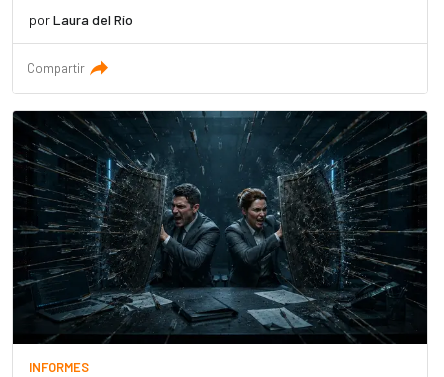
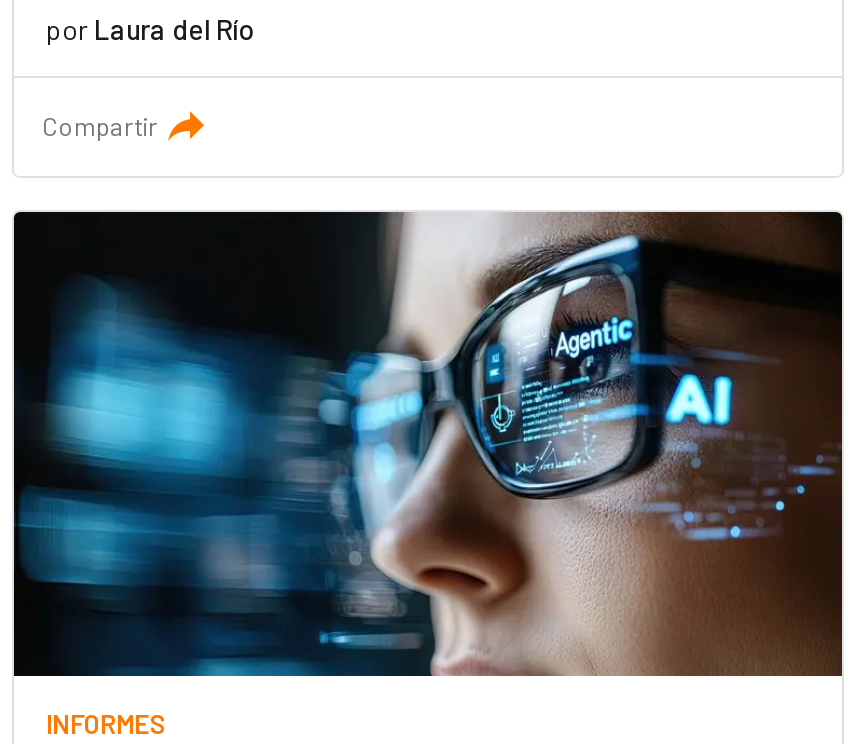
[14,110,427,345] [image] -> [18,210,842,678] [image]

